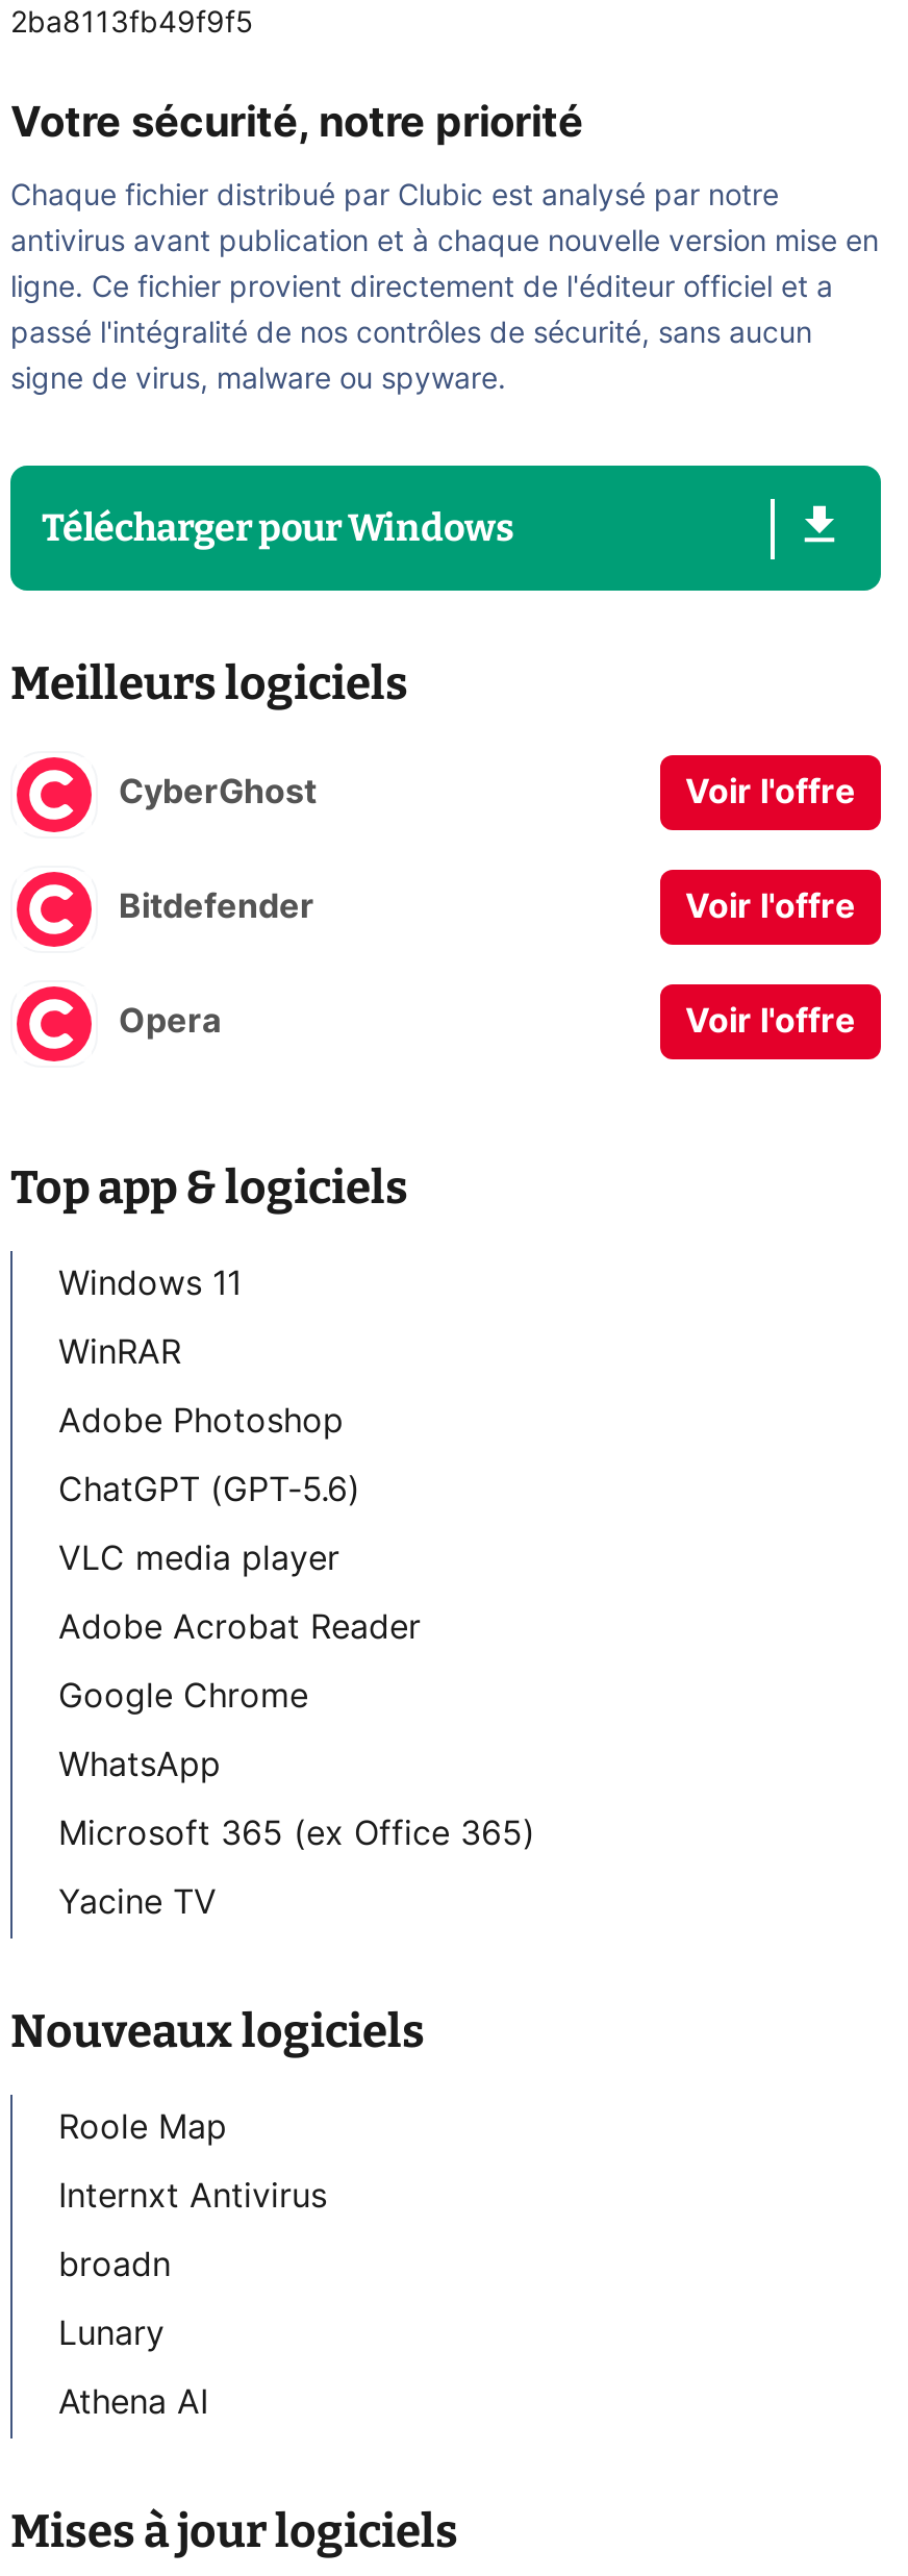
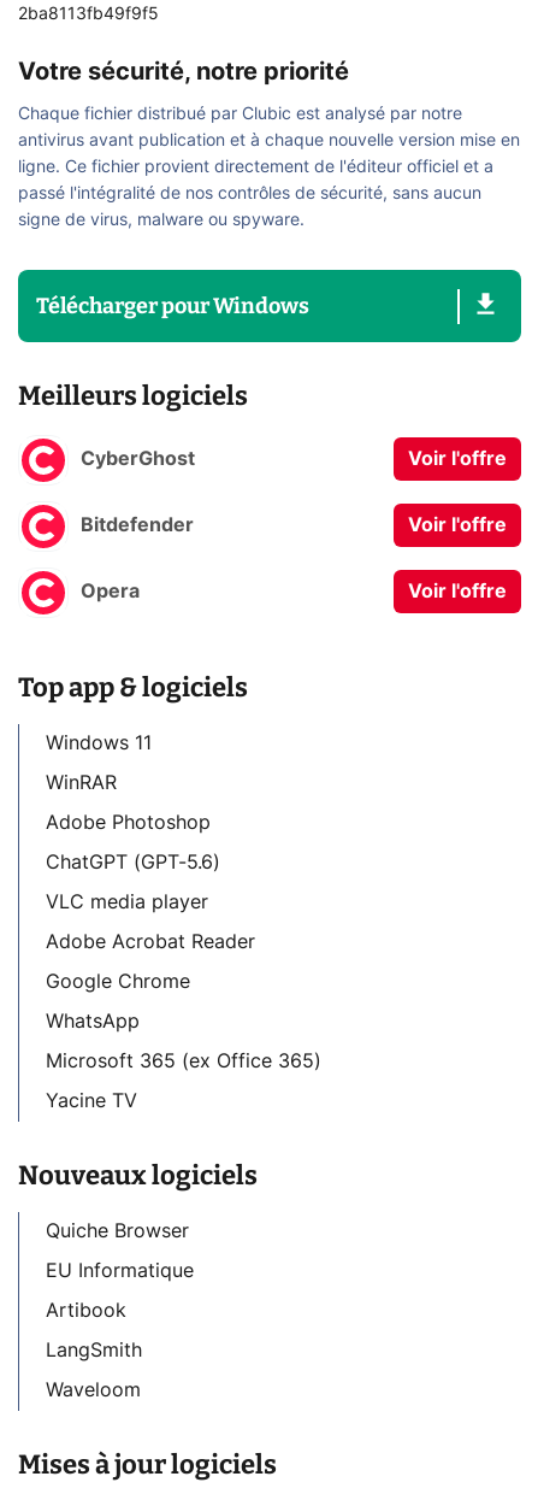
[58,2111,227,2144] Roole Map -> [46,1221,189,1241] Quiche Browser
[58,2180,327,2213] Internxt Antivirus -> [46,1261,194,1280] EU Informatique
[58,2248,171,2282] broadn -> [46,1301,126,1320] Artibook
[58,2317,165,2350] Lunary -> [46,1341,142,1360] LangSmith
[58,2386,208,2419] Athena AI -> [46,1380,141,1400] Waveloom

